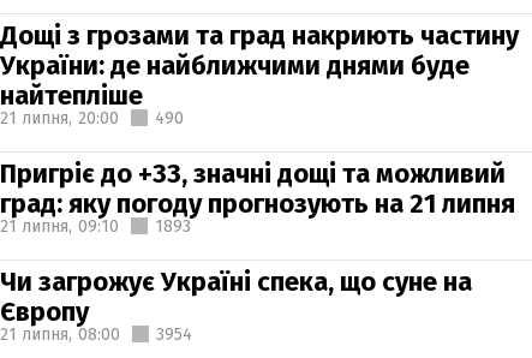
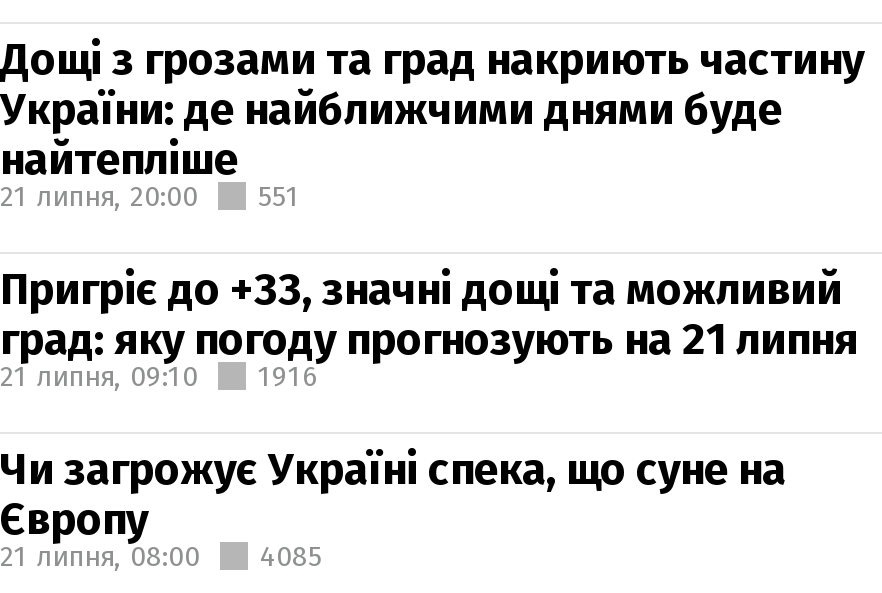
[0,108,184,128] 21 липня, 20:00 490 -> [0,179,300,213] 21 липня, 20:00 551
[155,216,191,236] 1893 -> [258,359,318,393] 1916
[0,324,192,344] 21 липня, 08:00 3954 -> [0,539,322,573] 21 липня, 08:00 4085

